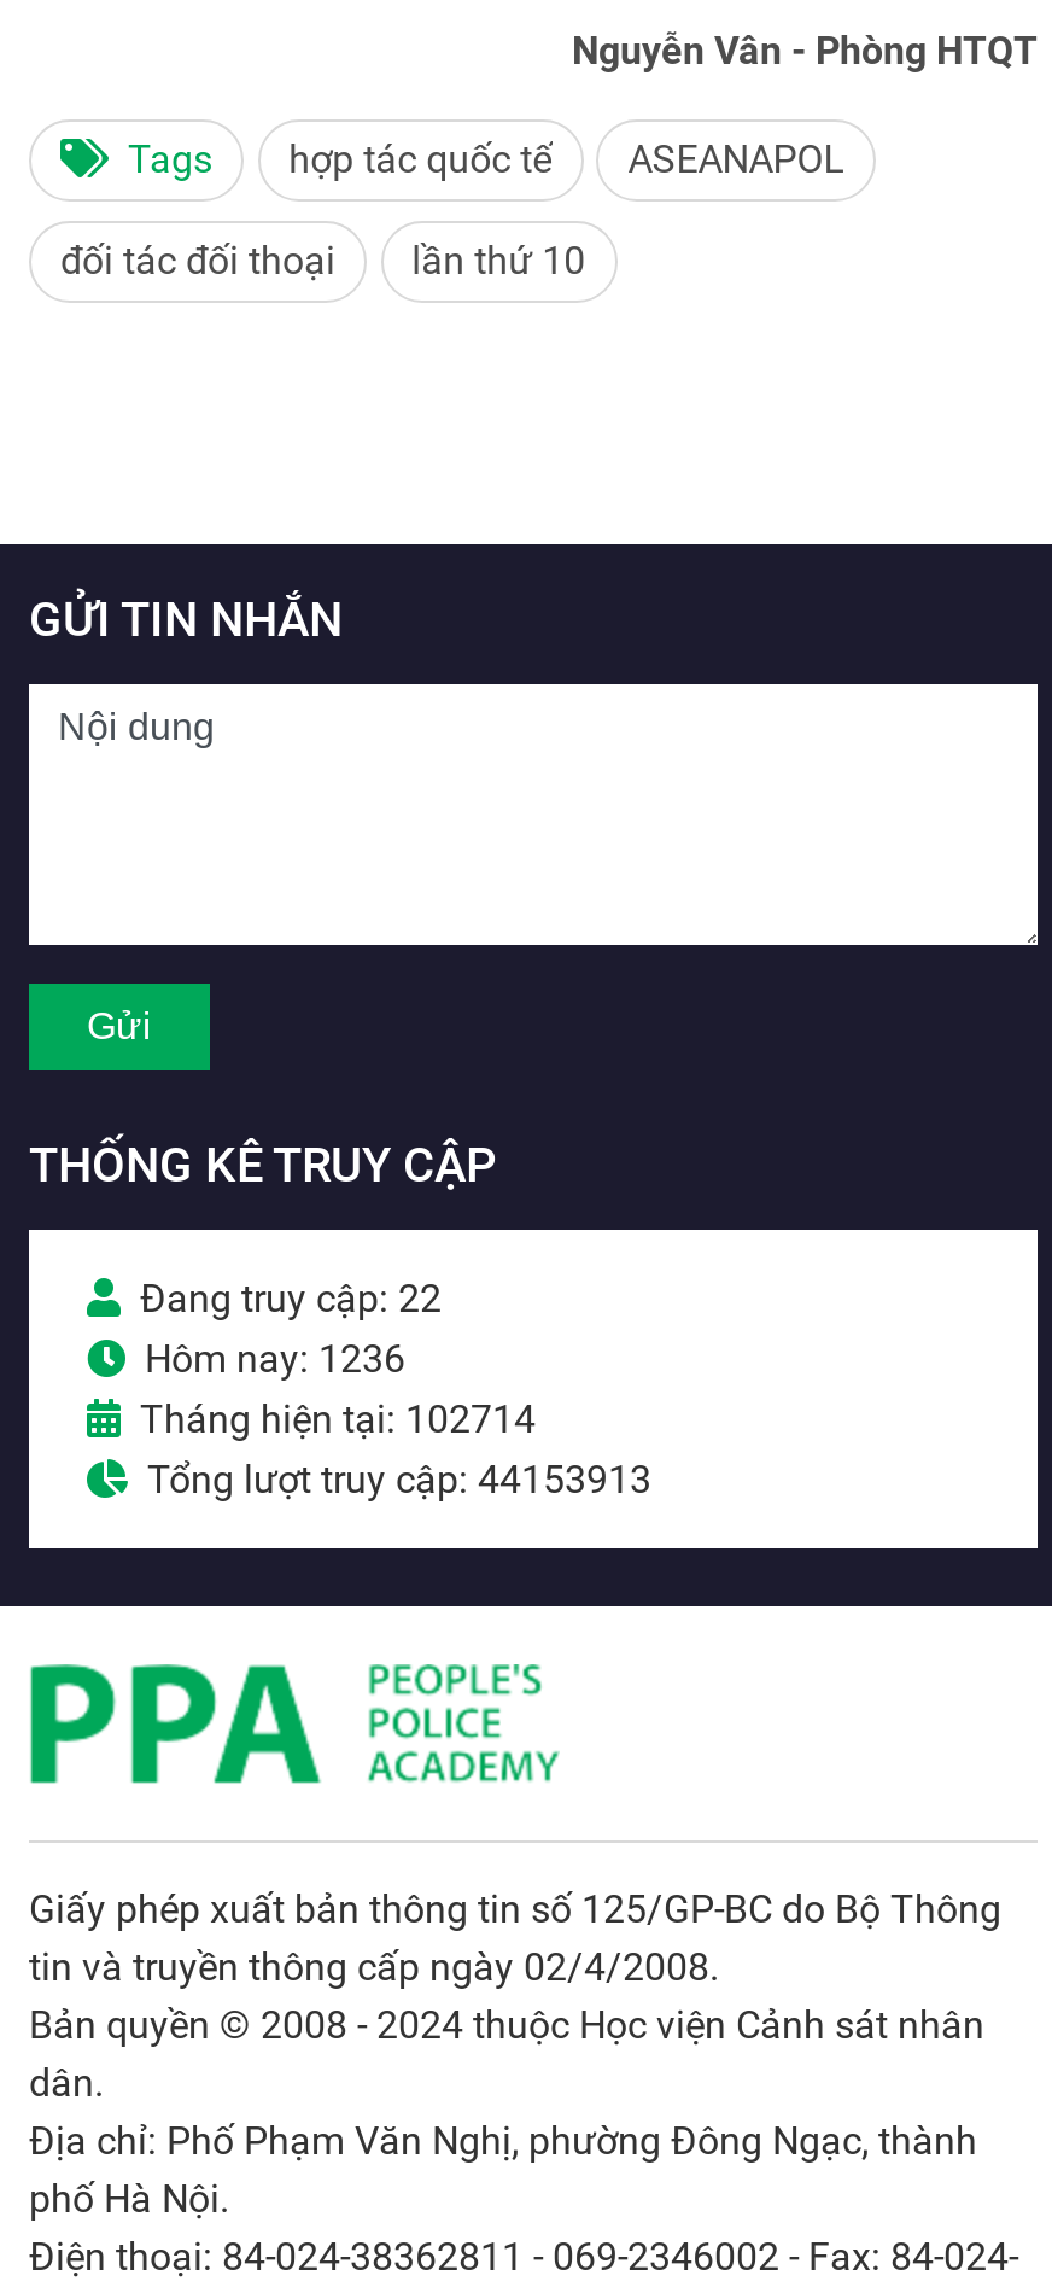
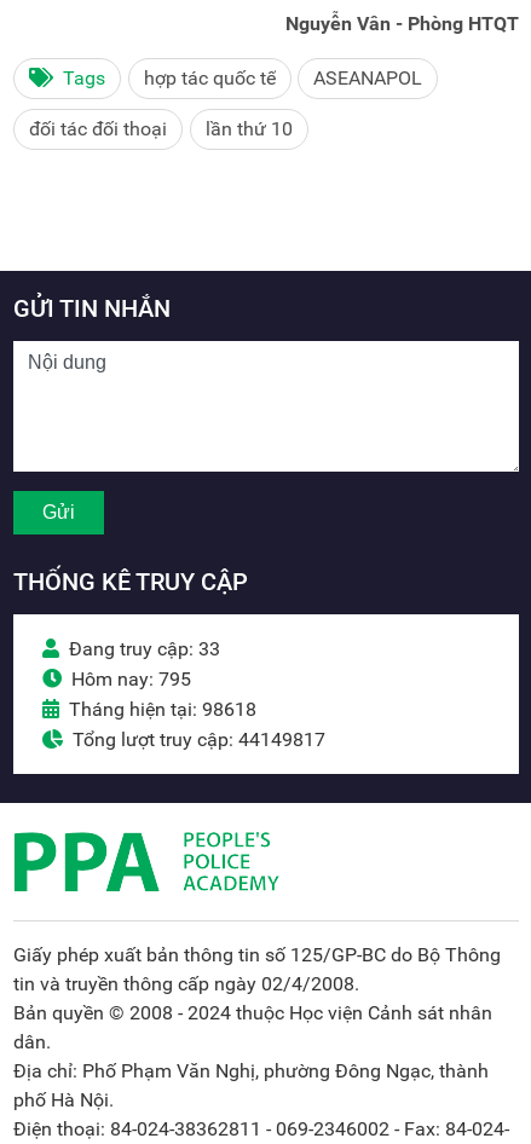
[140,1275,442,1321] Đang truy cập: 22 -> [69,637,220,660] Đang truy cập: 33
[145,1336,405,1381] Hôm nay: 1236 -> [71,667,191,690] Hôm nay: 795
[140,1396,536,1442] Tháng hiện tại: 102714 -> [69,698,256,721] Tháng hiện tại: 98618
[147,1456,651,1502] Tổng lượt truy cập: 44153913 -> [73,728,325,751] Tổng lượt truy cập: 44149817

